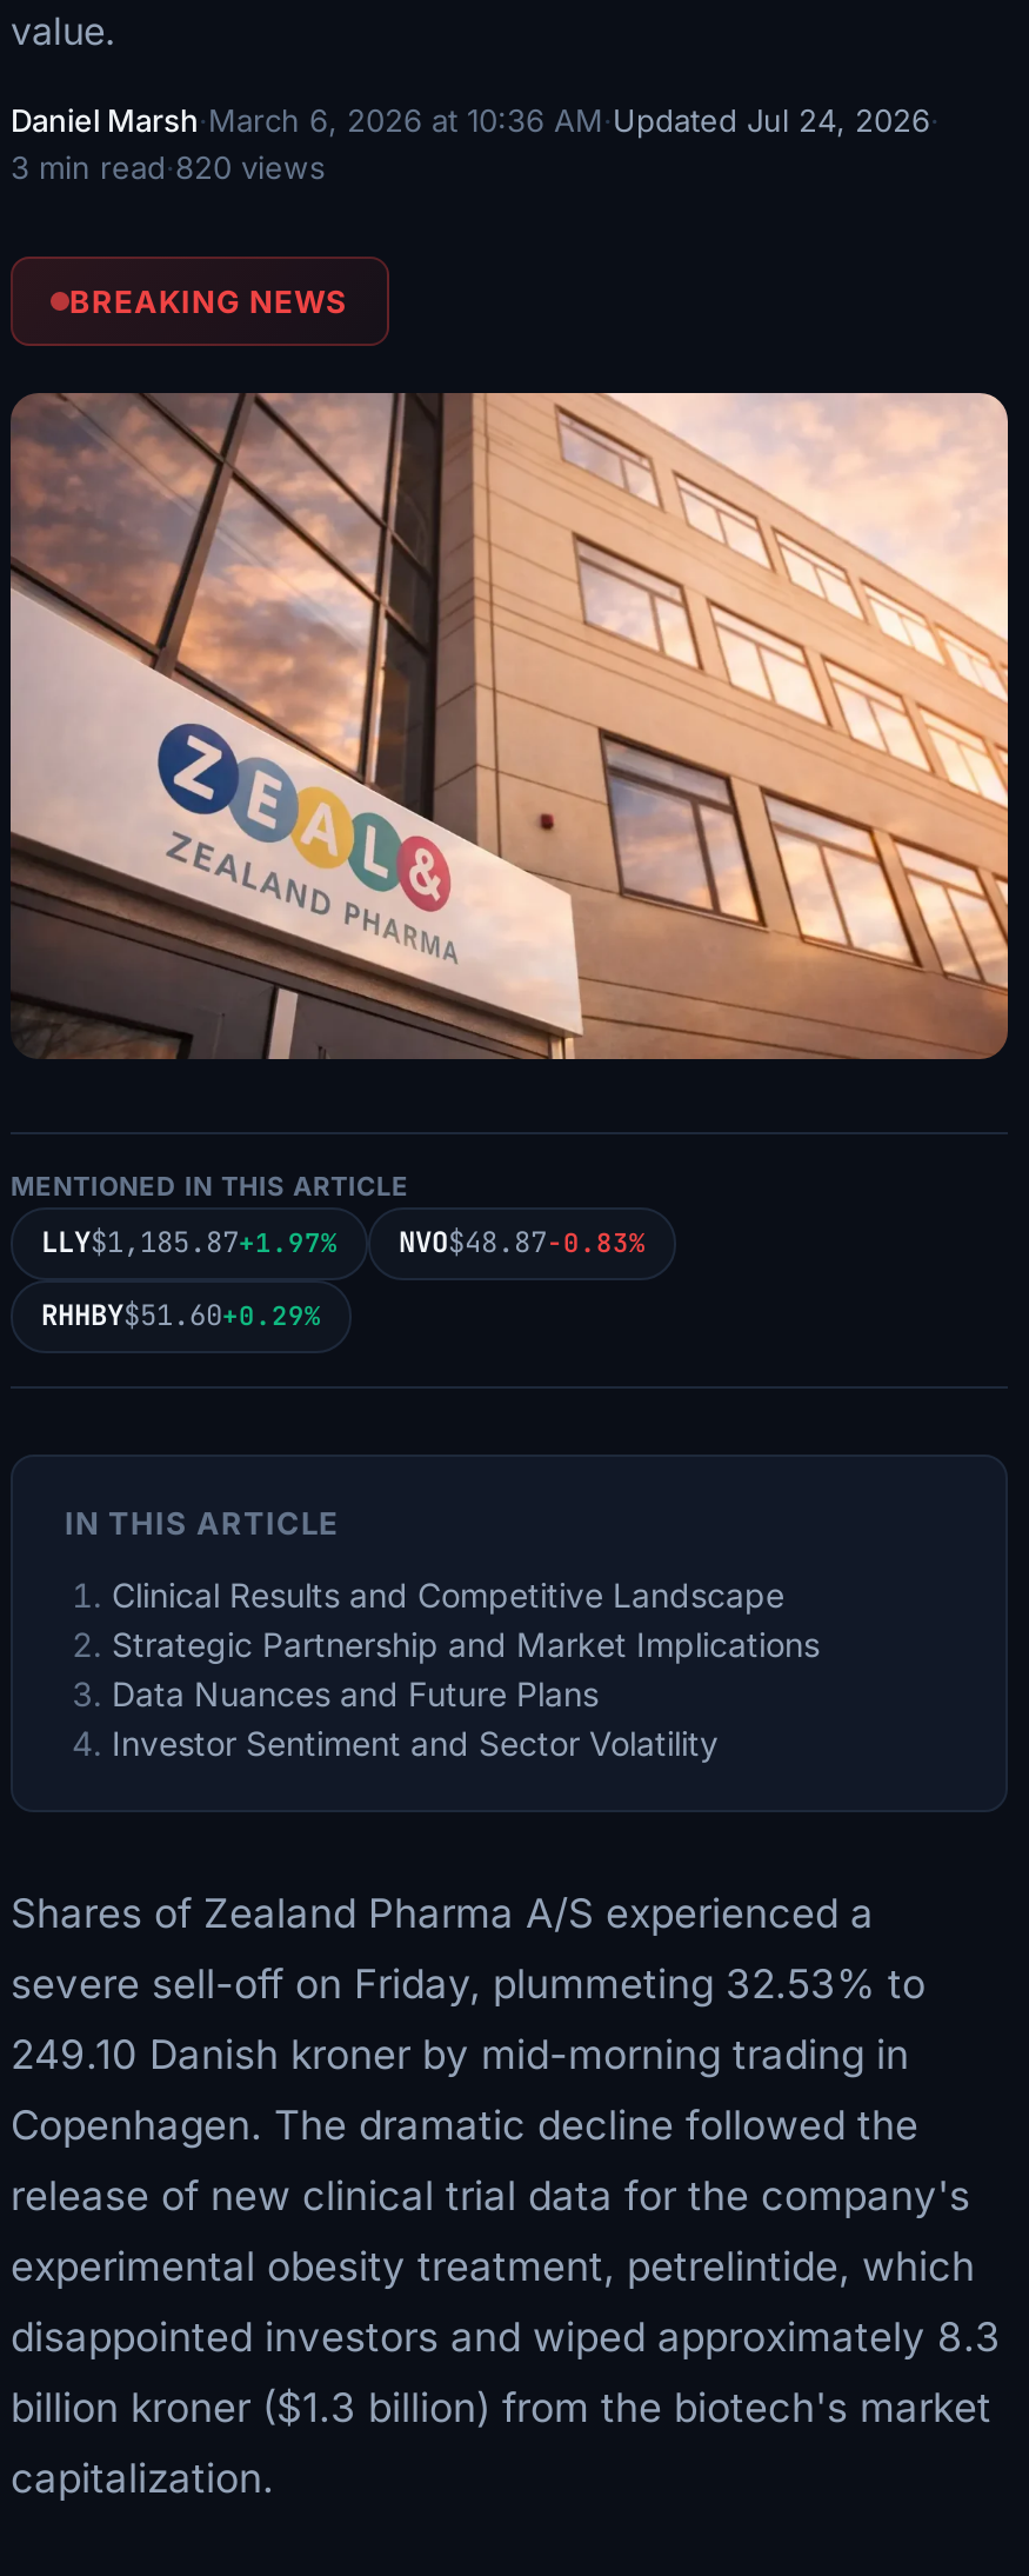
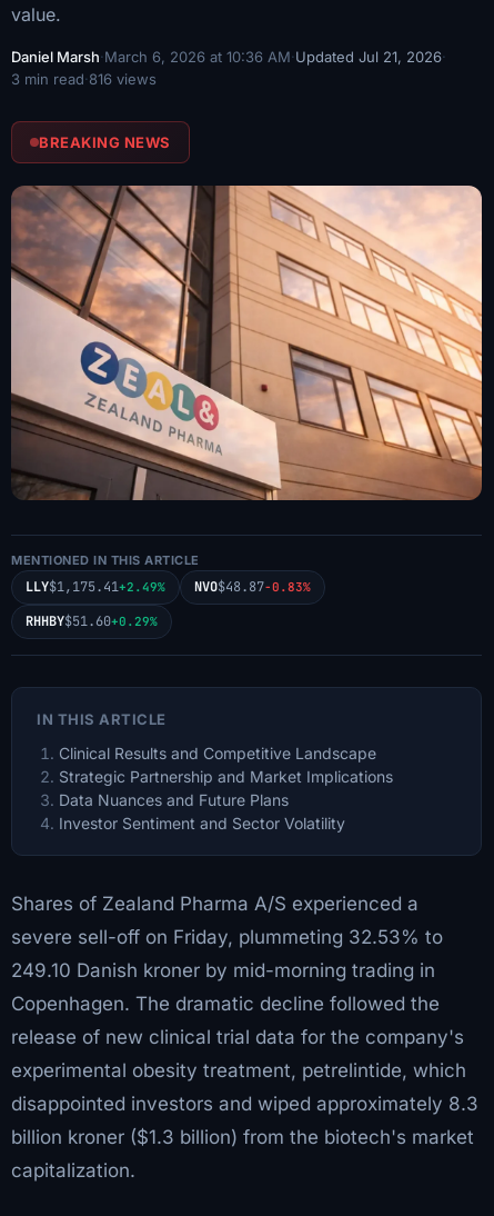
[11,101,940,139] Daniel Marsh · March 6, 2026 at 10:36 AM · Updated Jul 24, 2026 · -> [11,48,446,66] Daniel Marsh · March 6, 2026 at 10:36 AM · Updated Jul 21, 2026 ·
[11,148,326,186] 3 min read·820 views -> [11,70,157,88] 3 min read·816 views
[41,1223,646,1261] LLY$1,185.87+1.97% NVO$48.87-0.83% -> [26,578,311,595] LLY$1,175.41+2.49% NVO$48.87-0.83%

